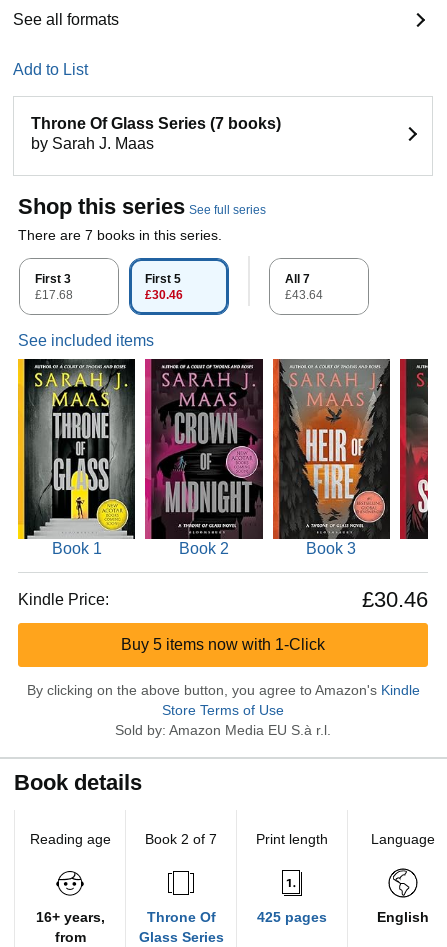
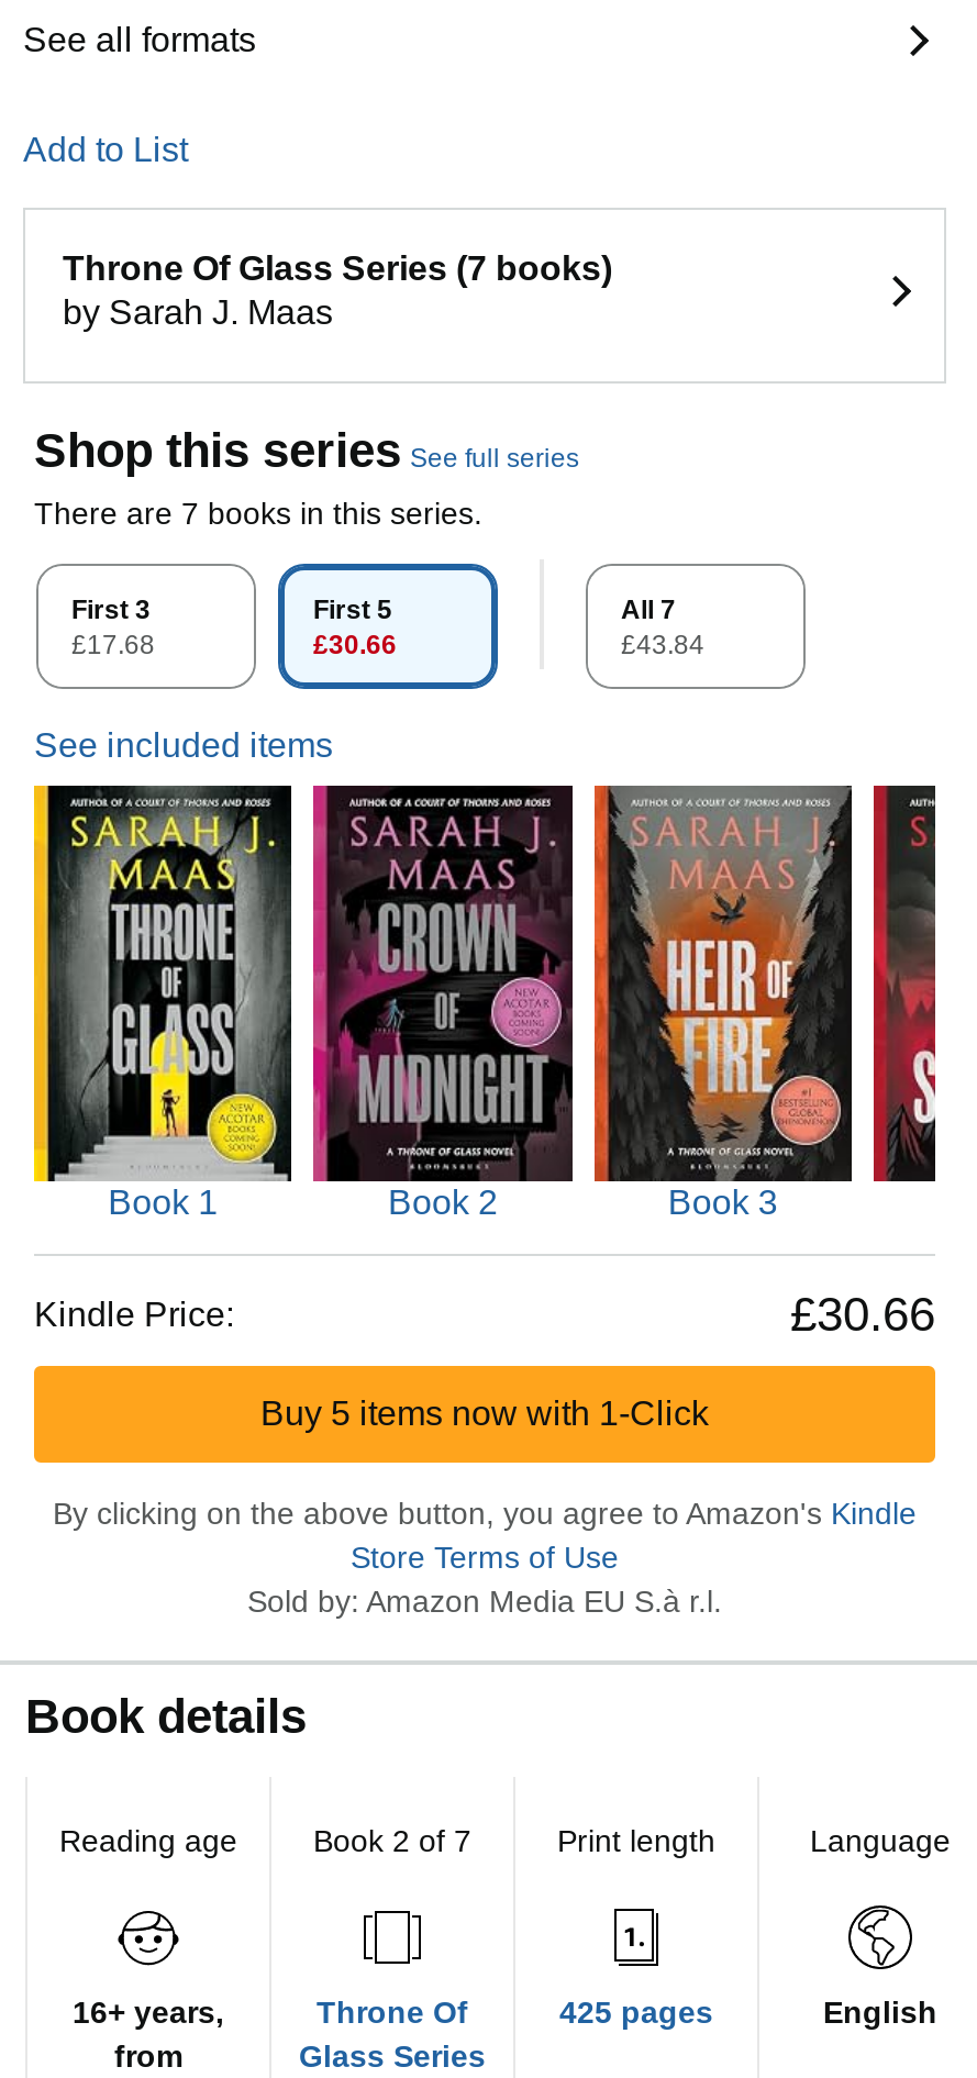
[145,288,183,302] £30.46 -> [313,630,397,661] £30.66
[285,288,323,302] £43.64 -> [621,630,704,661] £43.84
[362,587,428,612] £30.46 -> [790,1287,935,1342] £30.66

